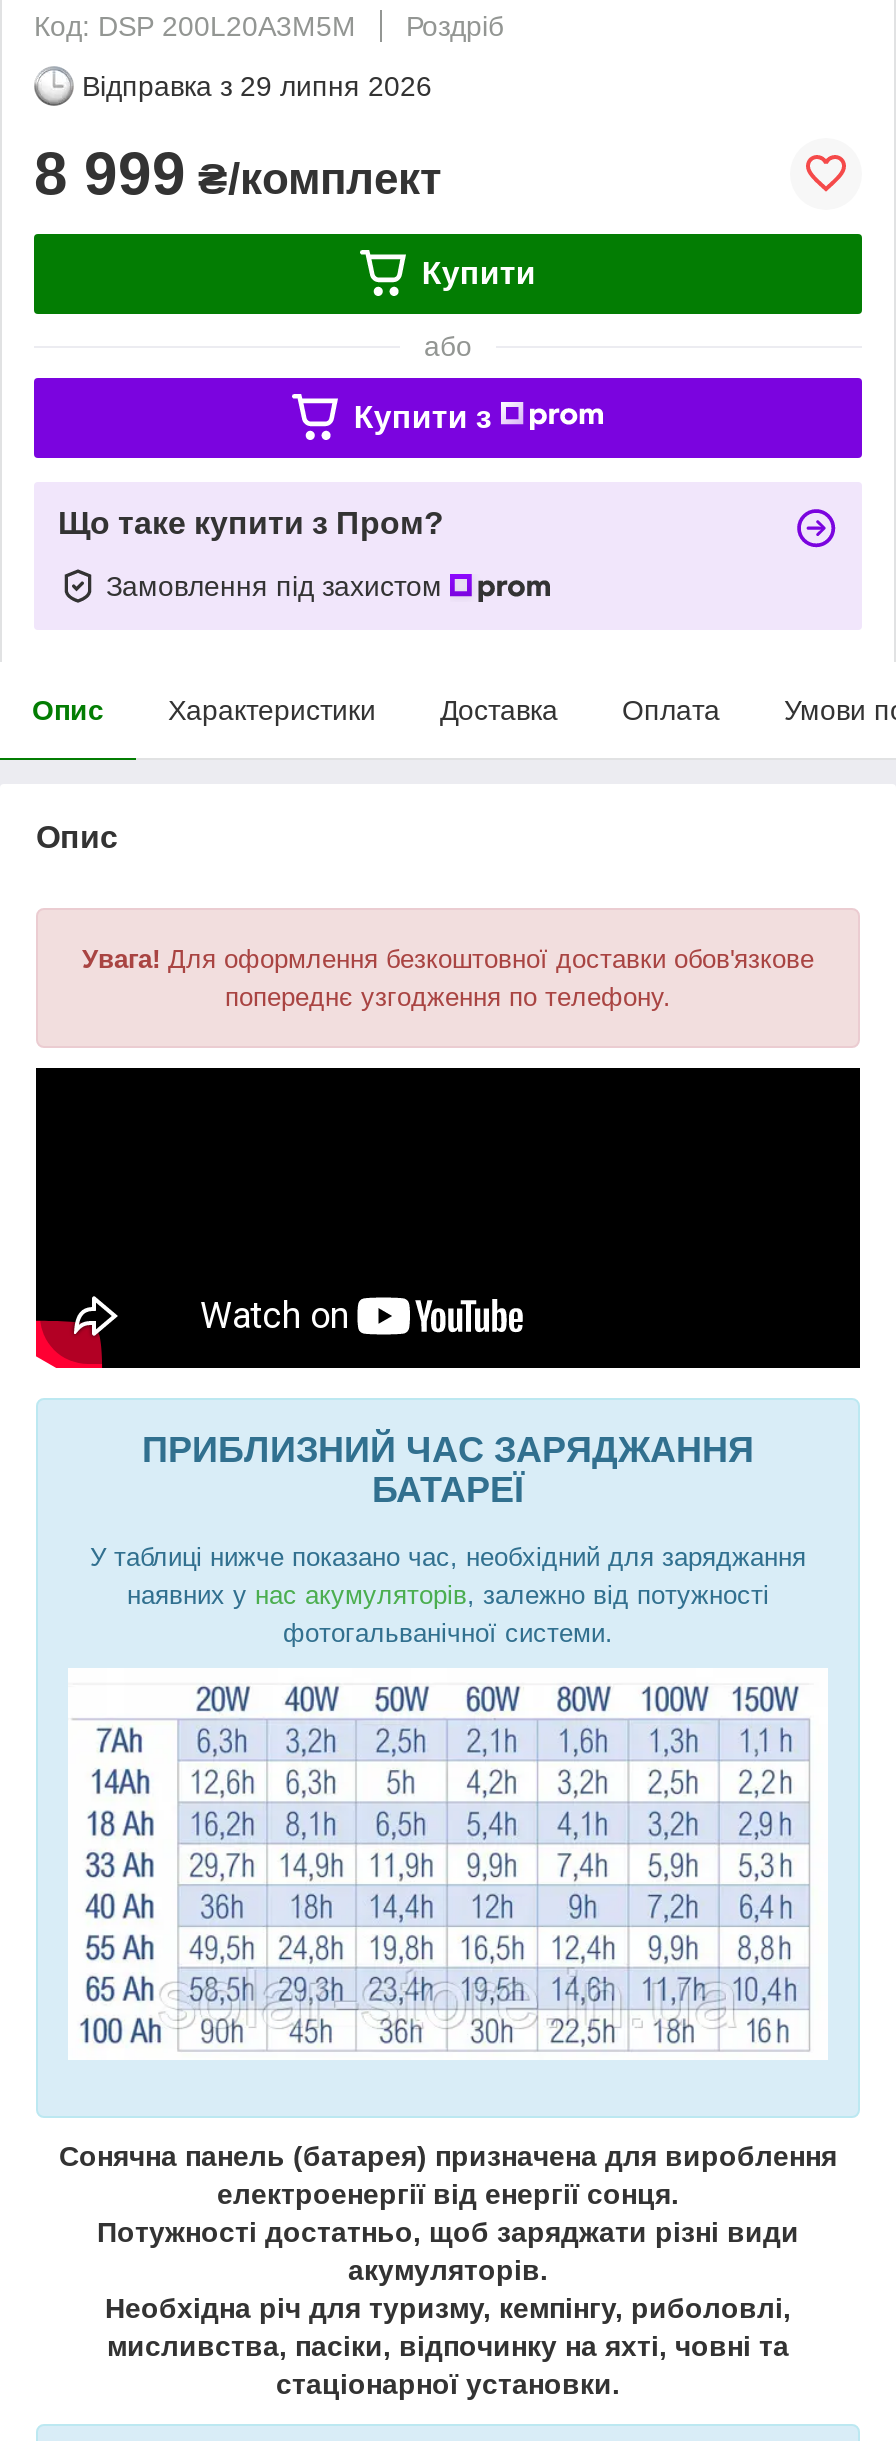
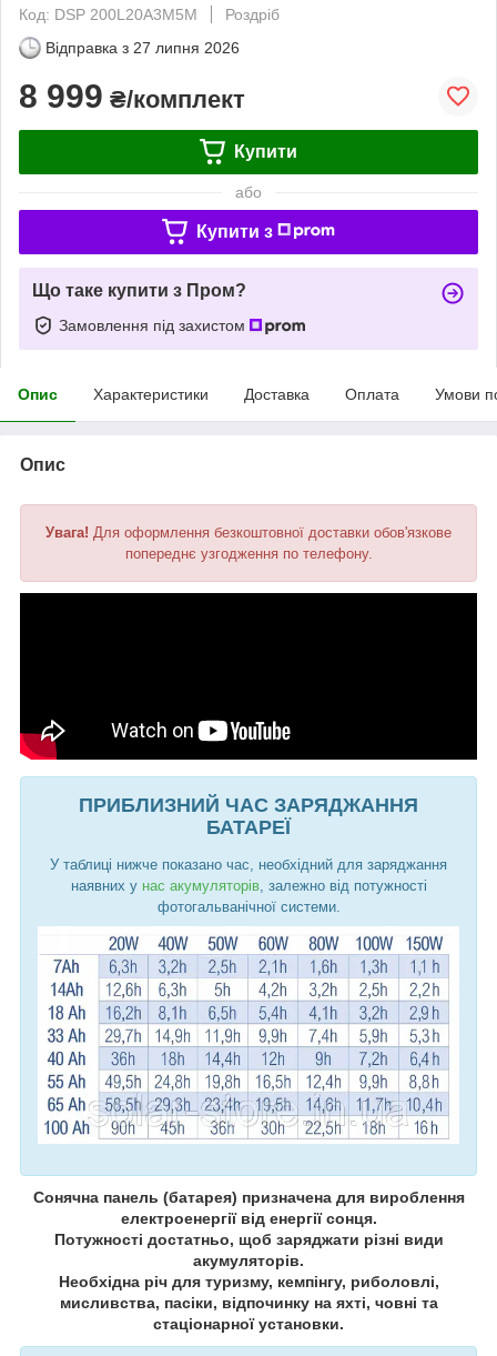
[82,70,432,102] Відправка з 29 липня 2026 -> [45,39,240,56] Відправка з 27 липня 2026

